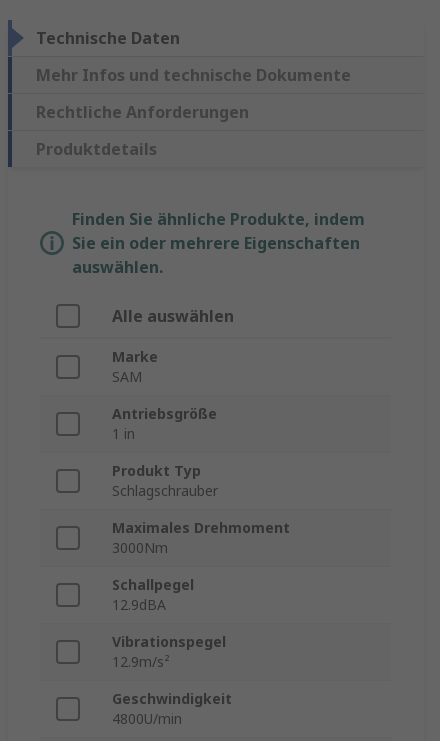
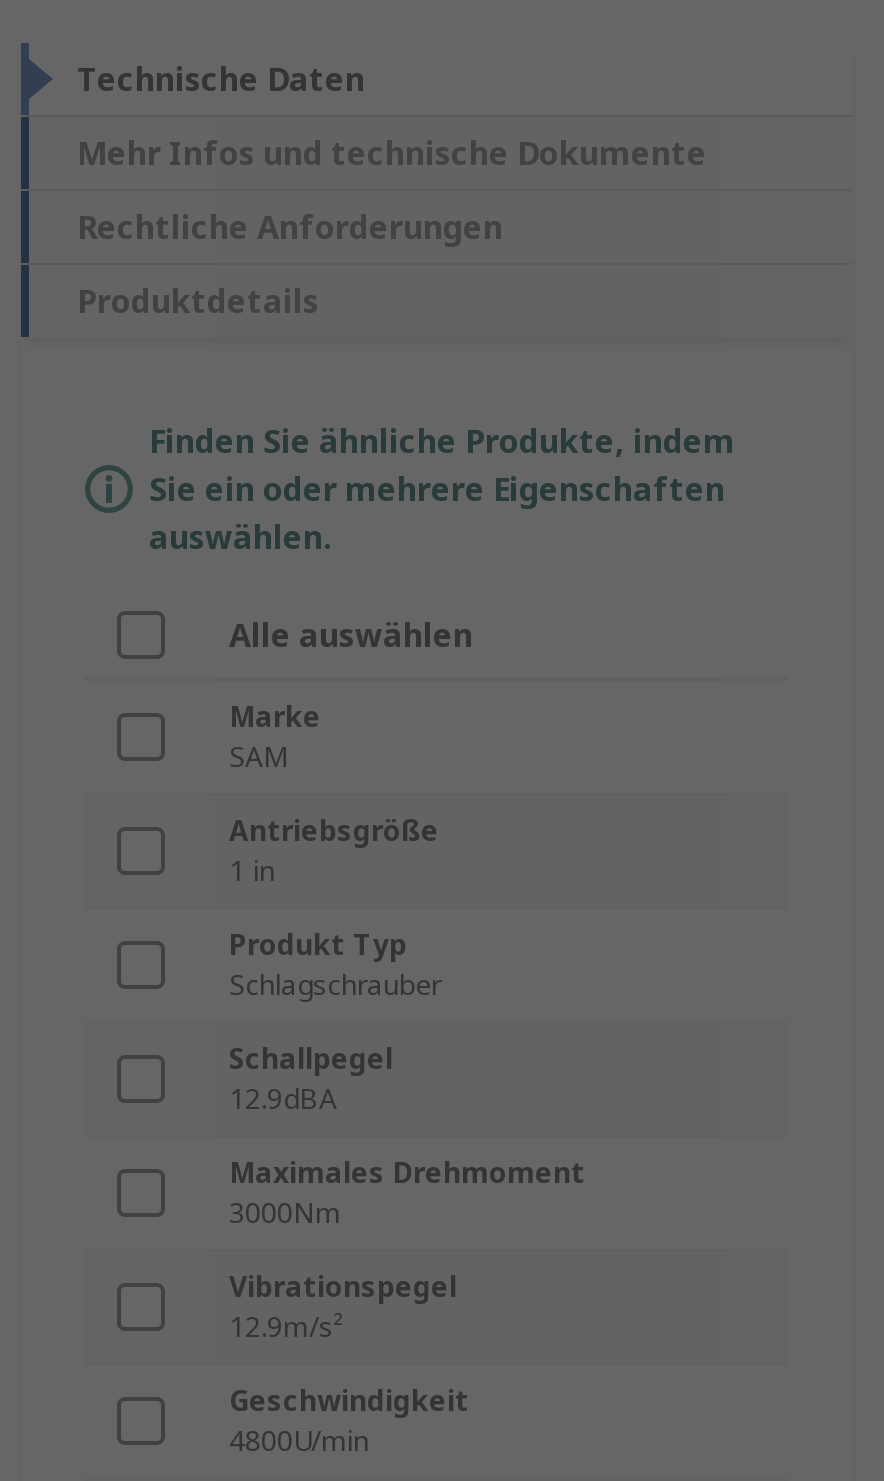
moved [112,518,290,557] -> [229,1154,585,1232]: Maximales Drehmoment | 3000Nm
moved [112,575,194,614] -> [229,1040,393,1118]: Schallpegel | 12.9dBA

